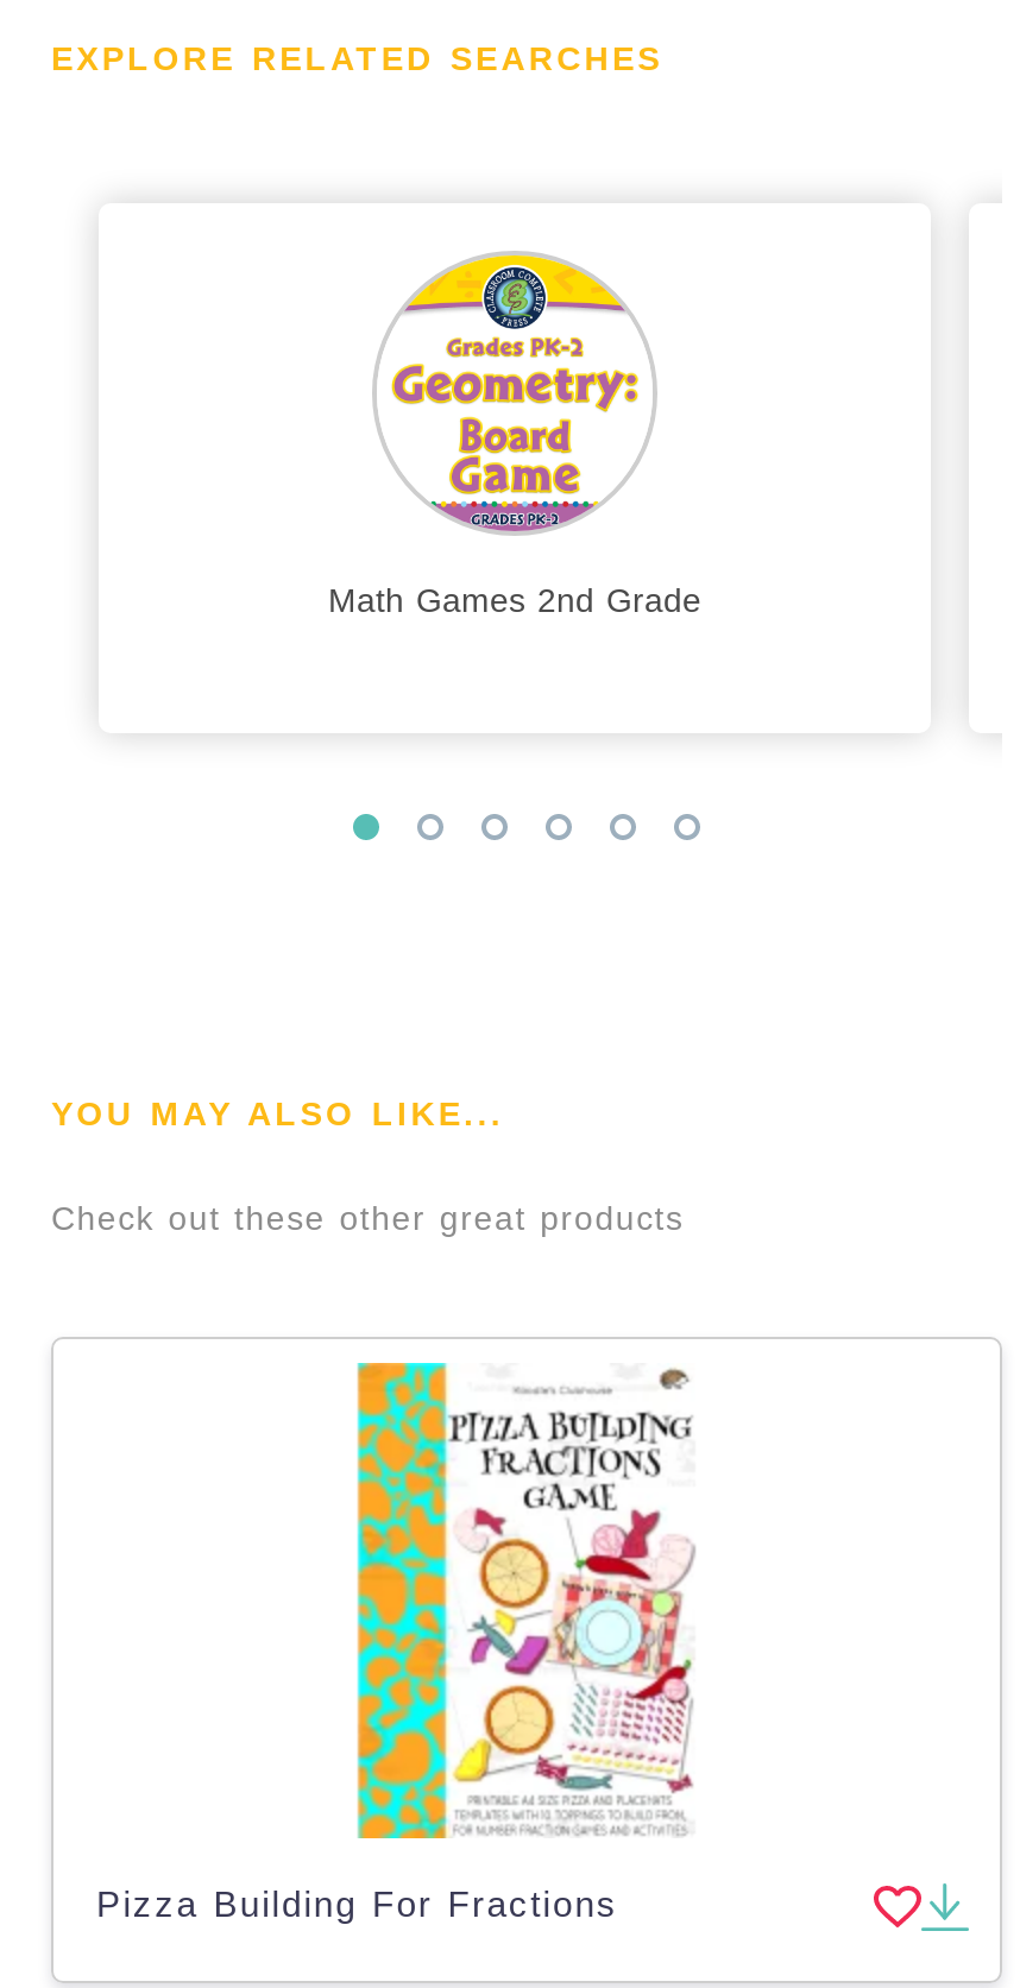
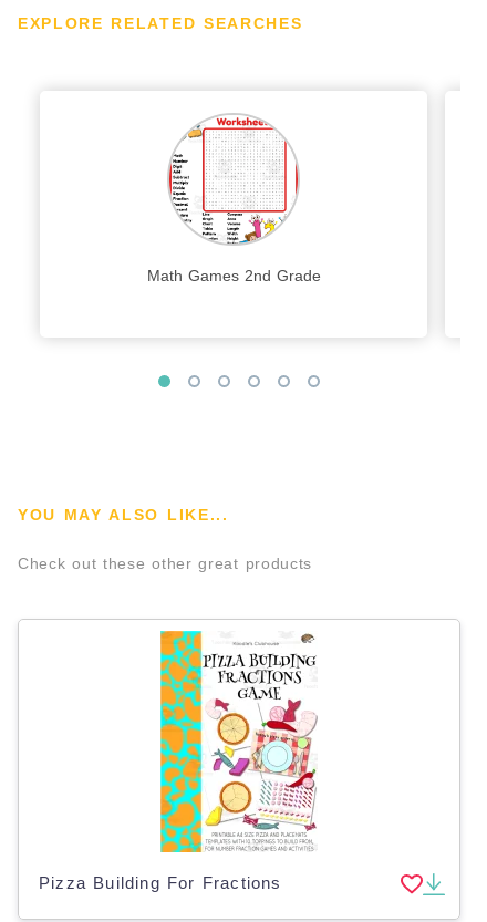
[377,253,653,531] [image] -> [168,115,299,244] [image]

